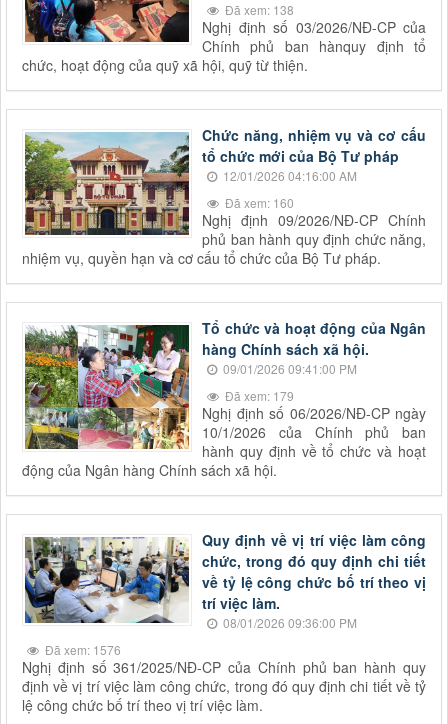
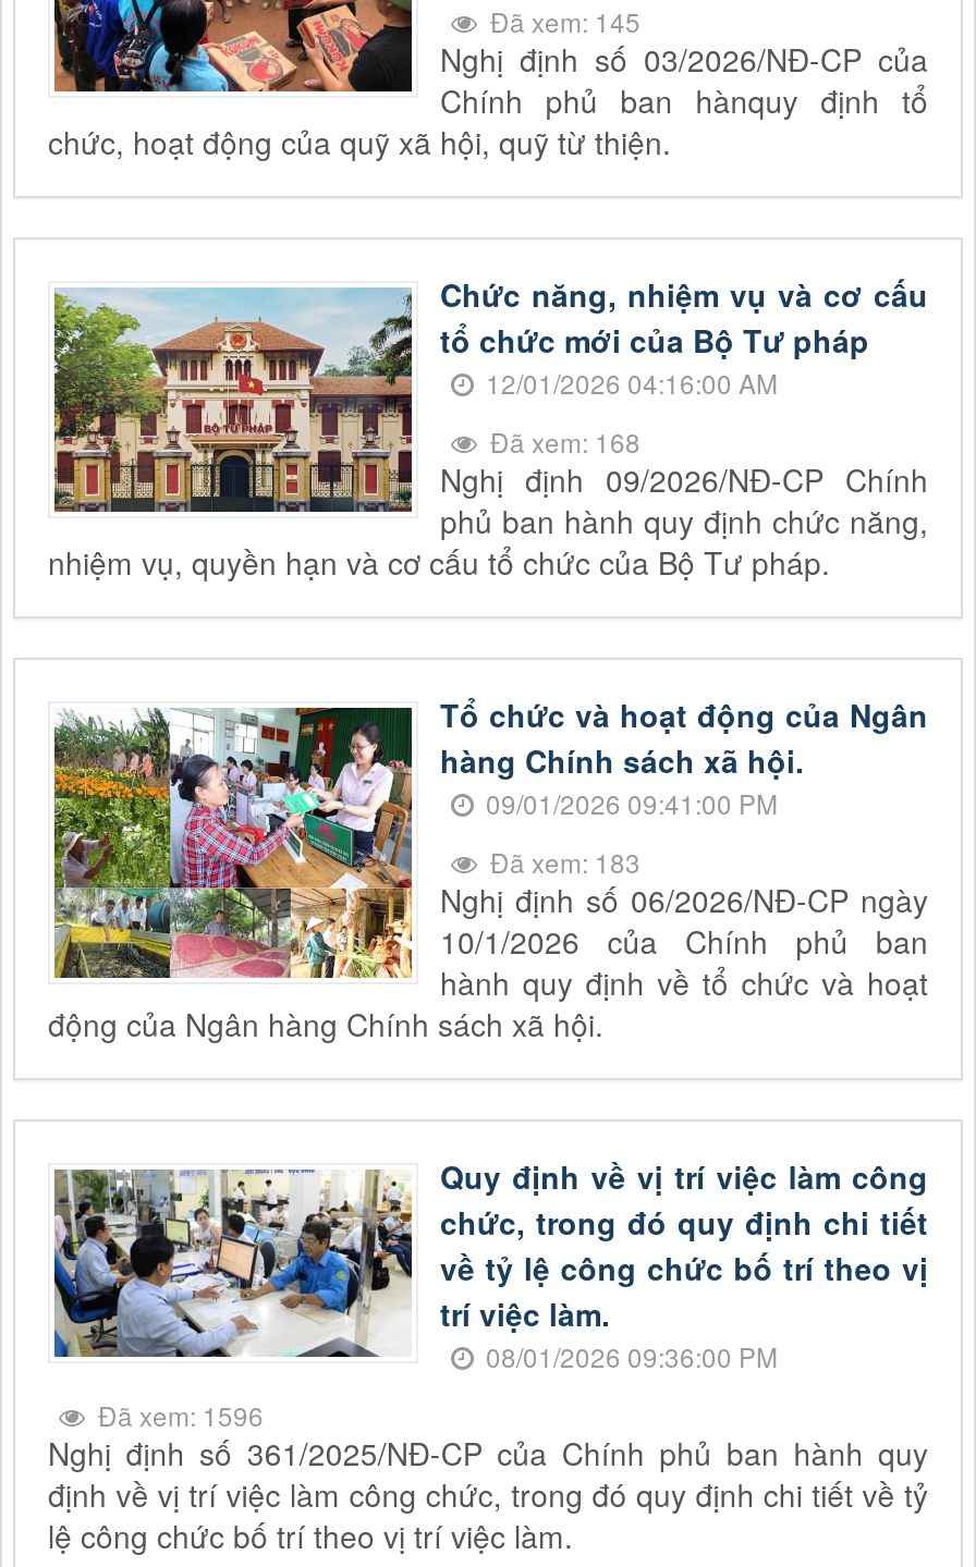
[222,1,294,18] Đã xem: 138 -> [484,2,640,39] Đã xem: 145
[222,194,294,211] Đã xem: 160 -> [484,423,640,460] Đã xem: 168
[222,387,294,404] Đã xem: 179 -> [484,843,640,880] Đã xem: 183
[42,641,121,658] Đã xem: 1576 -> [91,1396,264,1433] Đã xem: 1596

